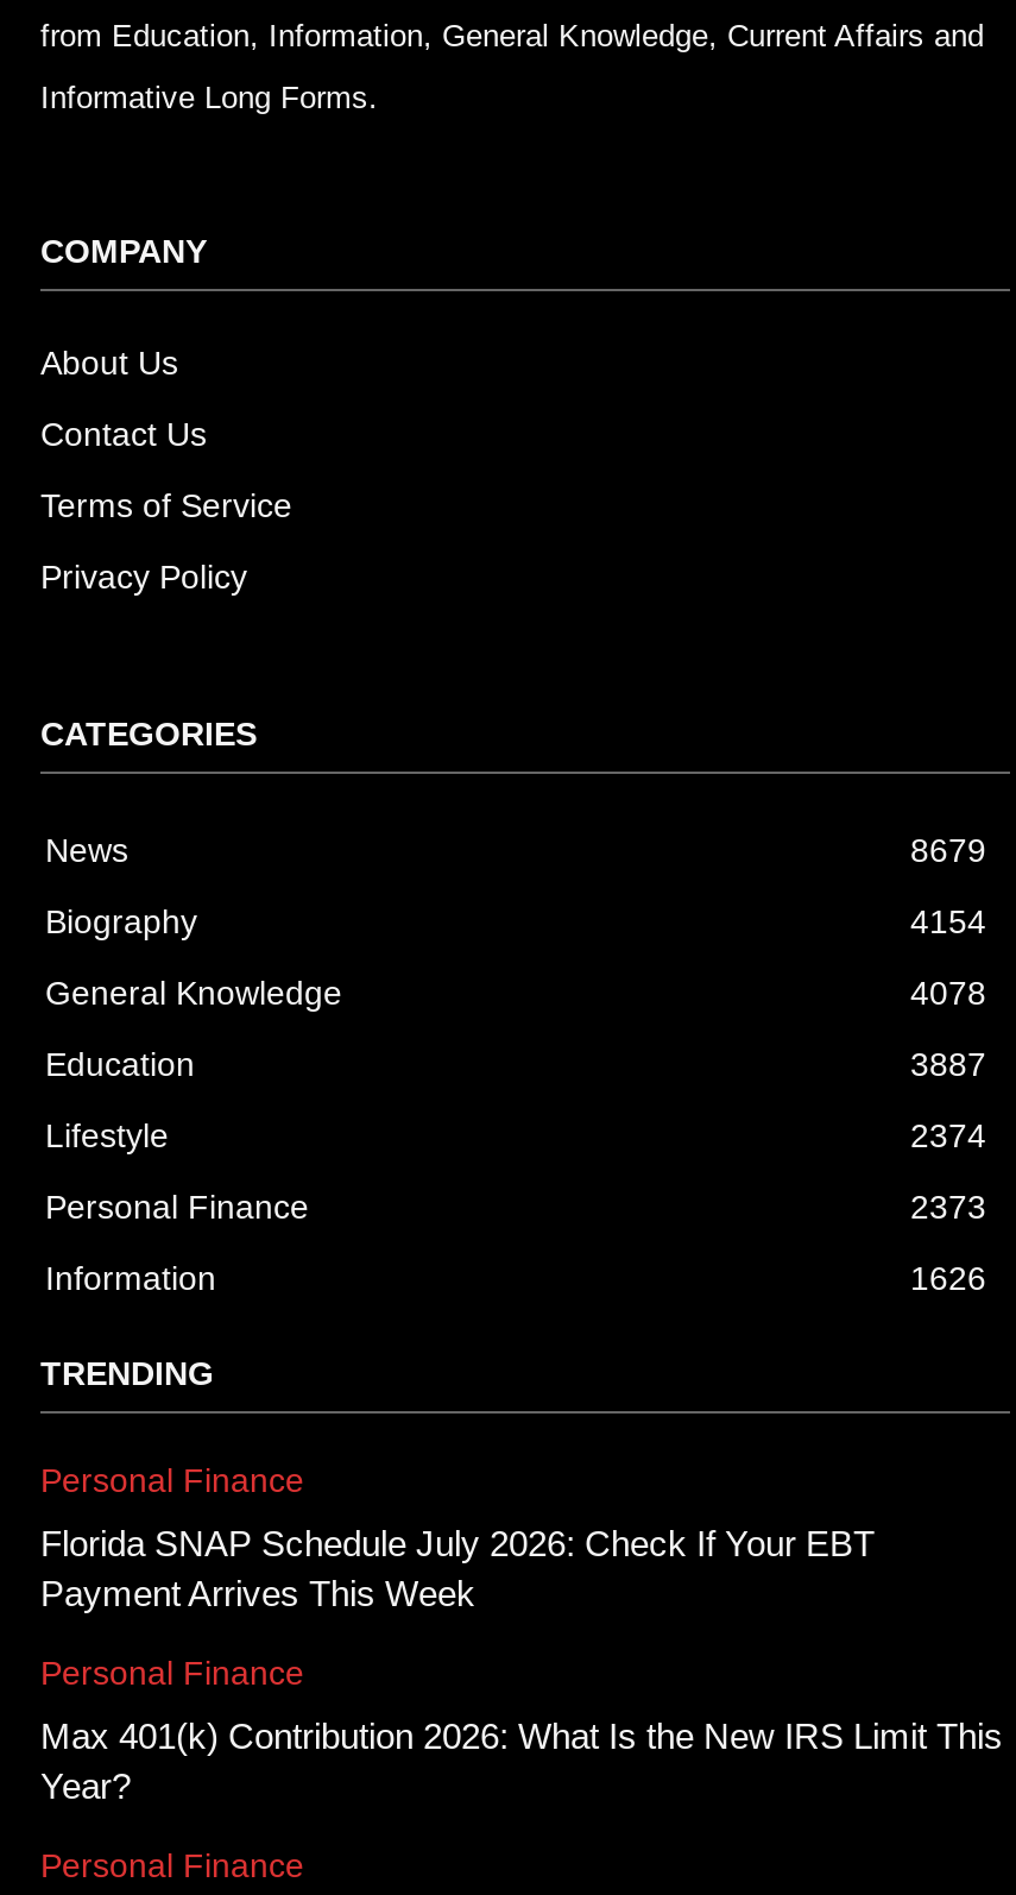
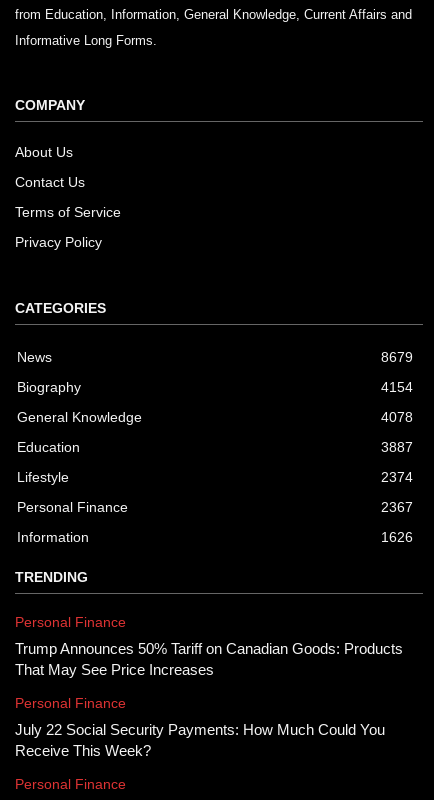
[910,1188,986,1226] 2373 -> [381,499,413,515] 2367
[40,1523,875,1613] Florida SNAP Schedule July 2026: Check If Your EBT | Payment Arrives This Week -> [15,640,403,678] Trump Announces 50% Tariff on Canadian Goods: Products | That May See Price Increases
[40,1715,1003,1806] Max 401(k) Contribution 2026: What Is the New IRS Limit This | Year? -> [15,721,385,759] July 22 Social Security Payments: How Much Could You | Receive This Week?

